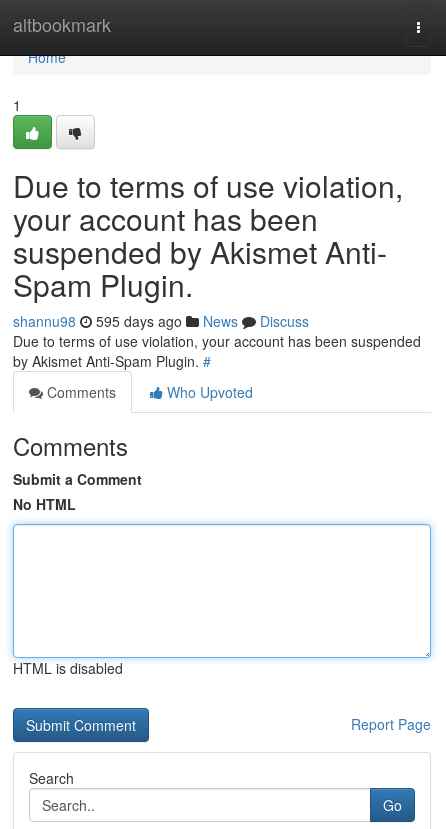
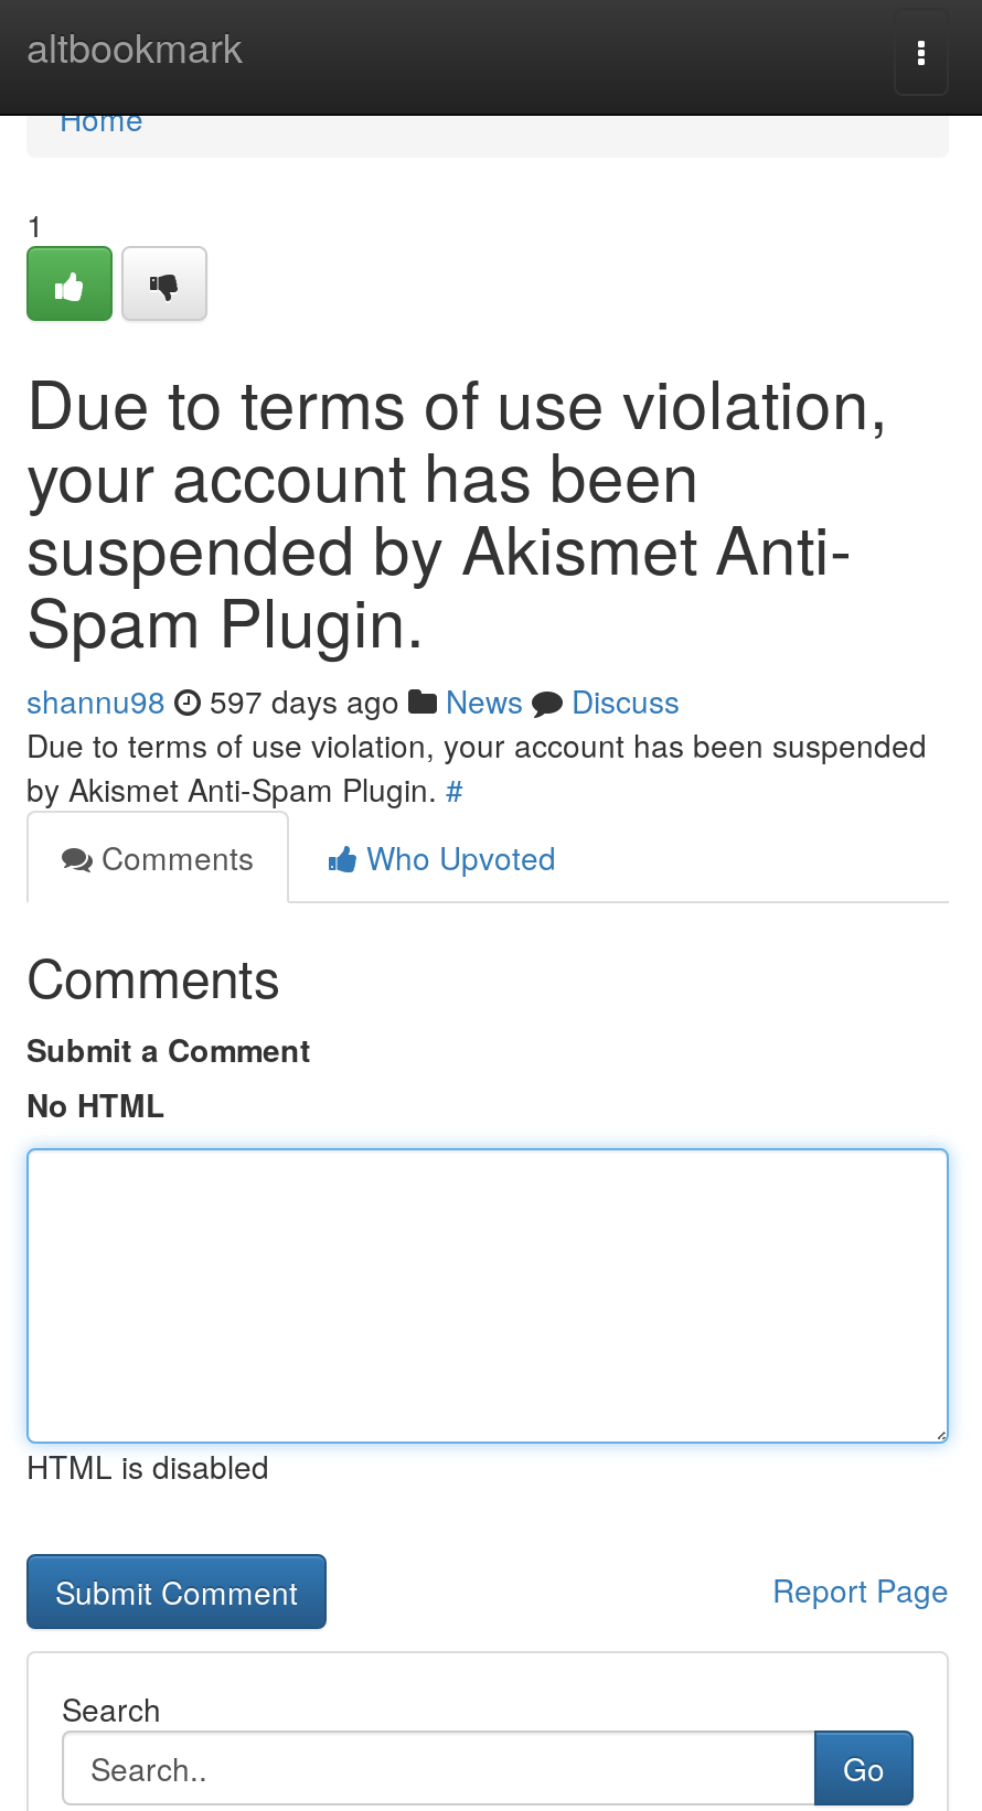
[13,311,309,331] shannu98 595 days ago News Discuss -> [26,678,680,722] shannu98 597 days ago News Discuss

